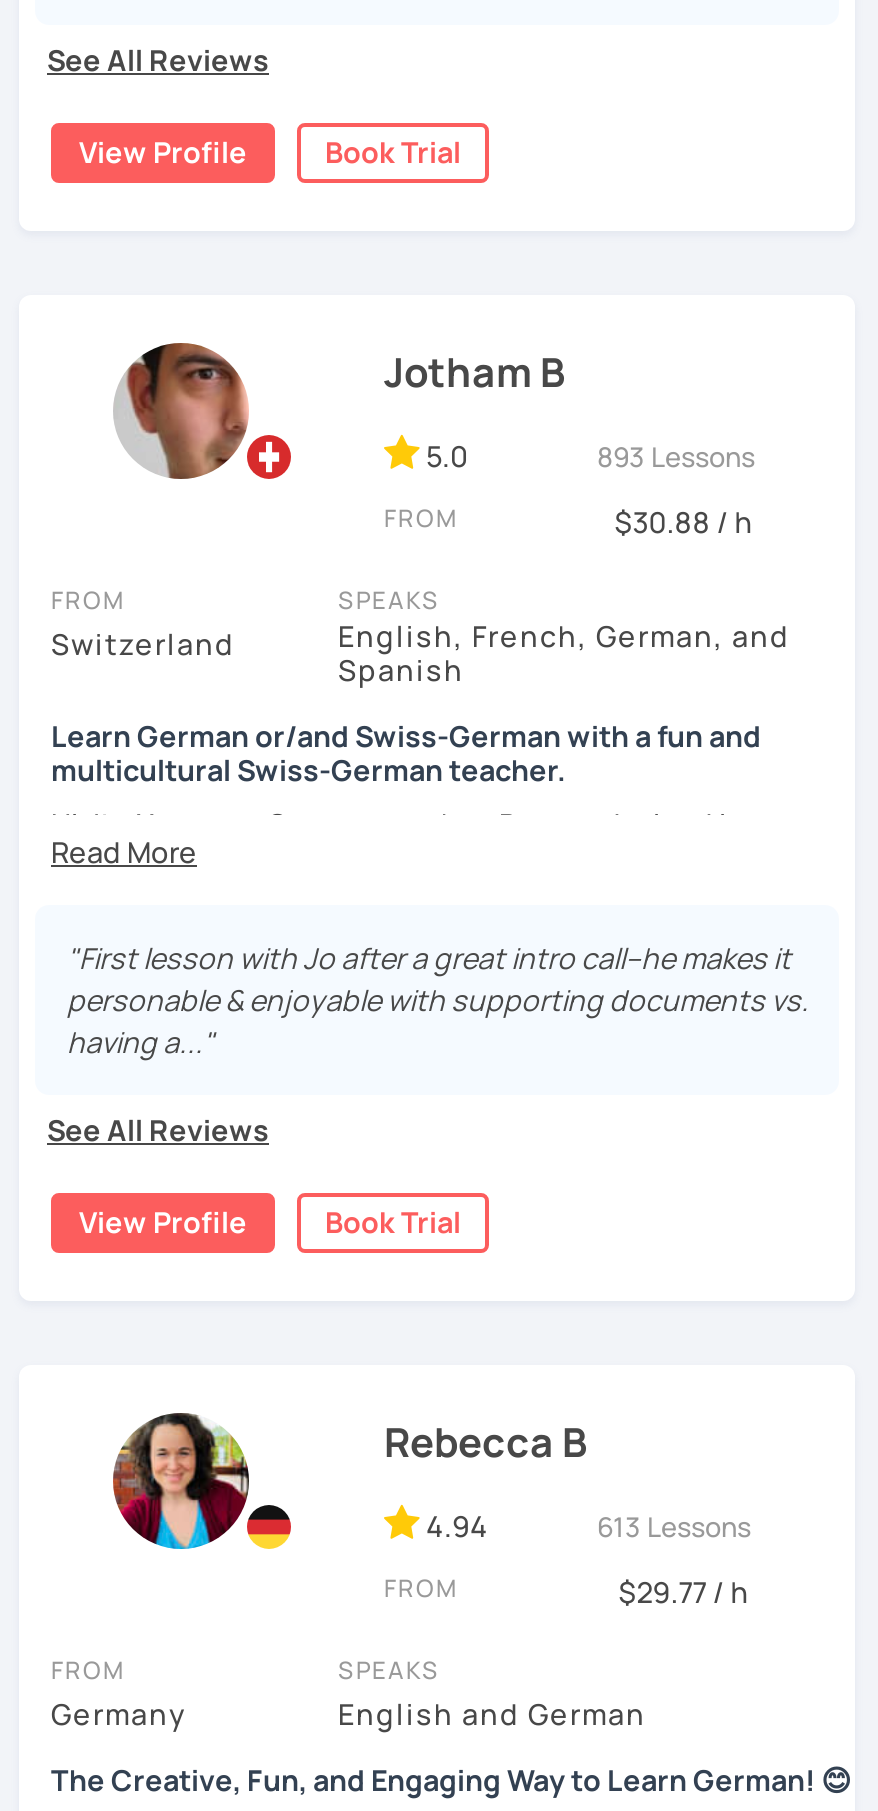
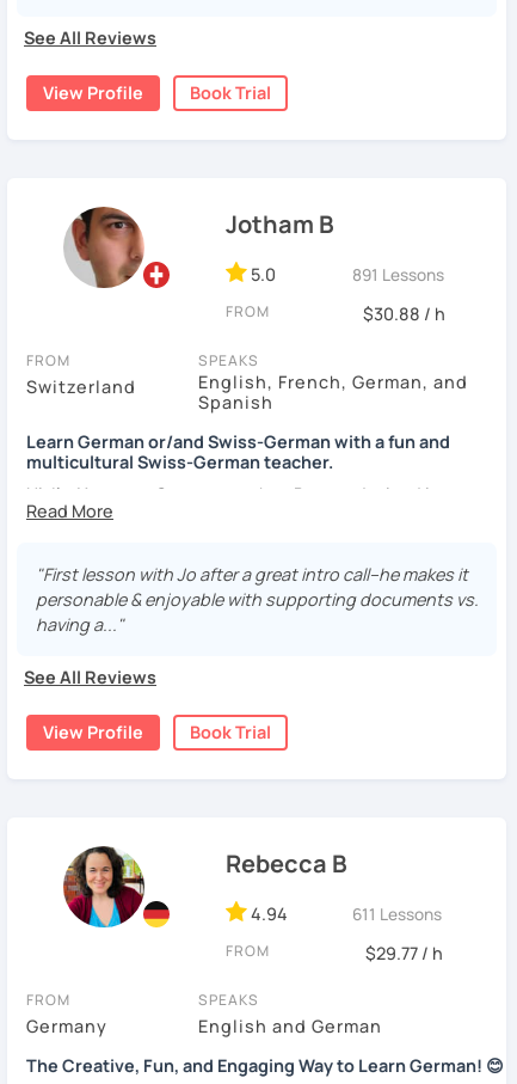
[597,439,755,475] 893 Lessons -> [352,264,444,286] 891 Lessons
[597,1509,751,1545] 613 Lessons -> [352,904,442,925] 611 Lessons

